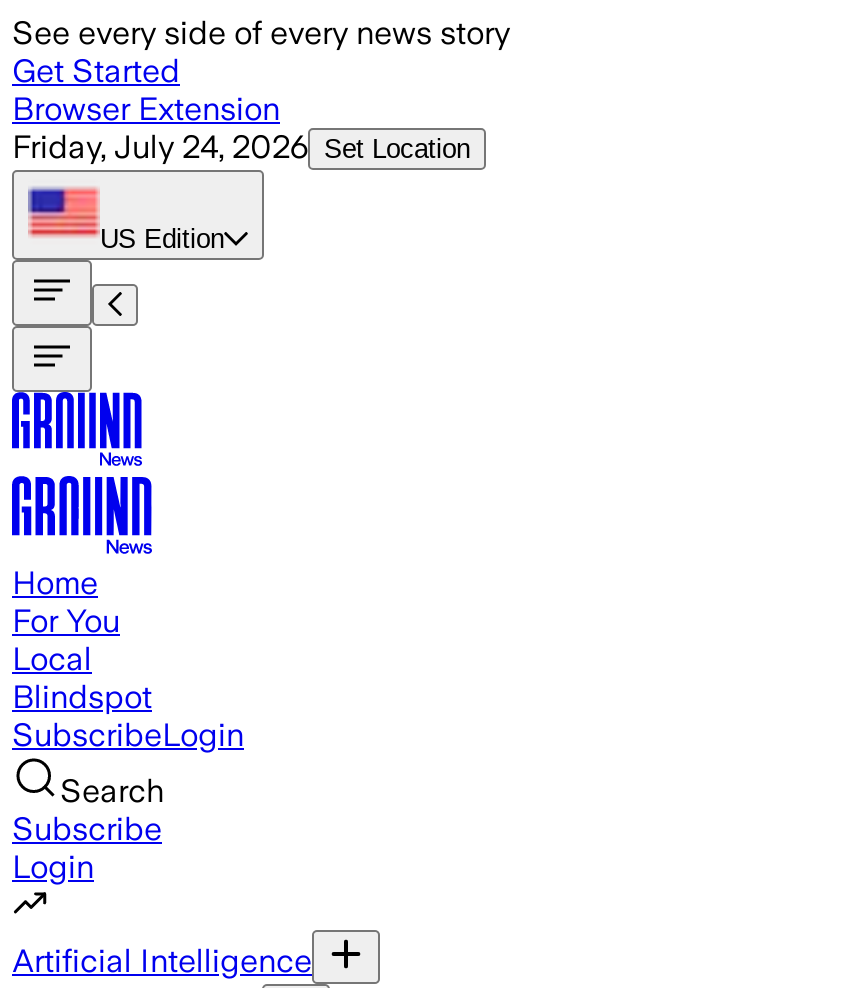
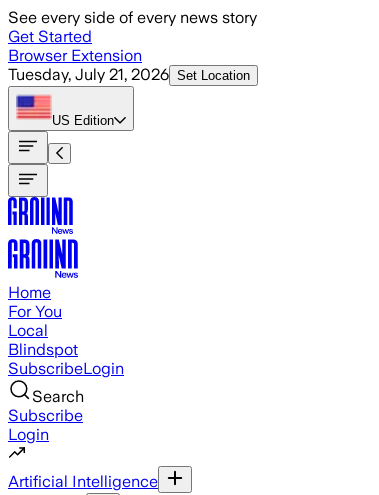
[12,128,470,166] Friday, July 24, 2026 Set Location -> [8,65,250,84] Tuesday, July 21, 2026 Set Location

